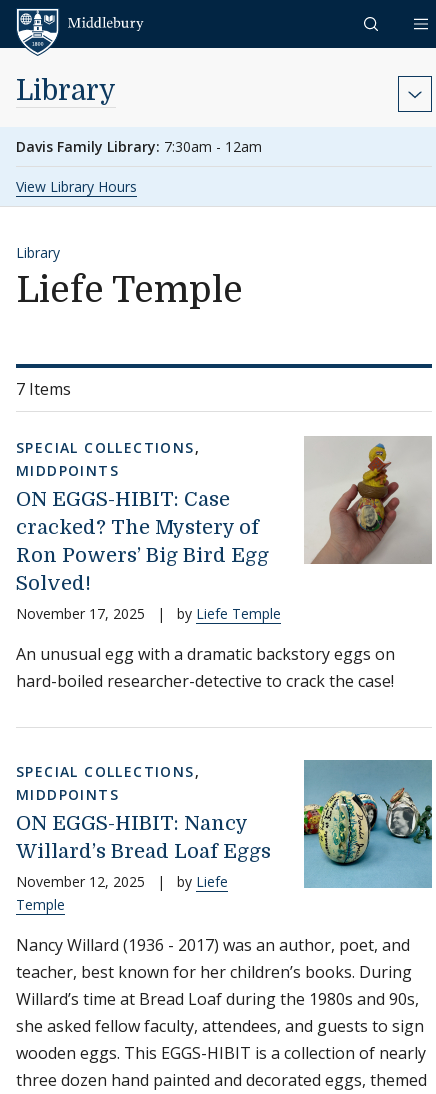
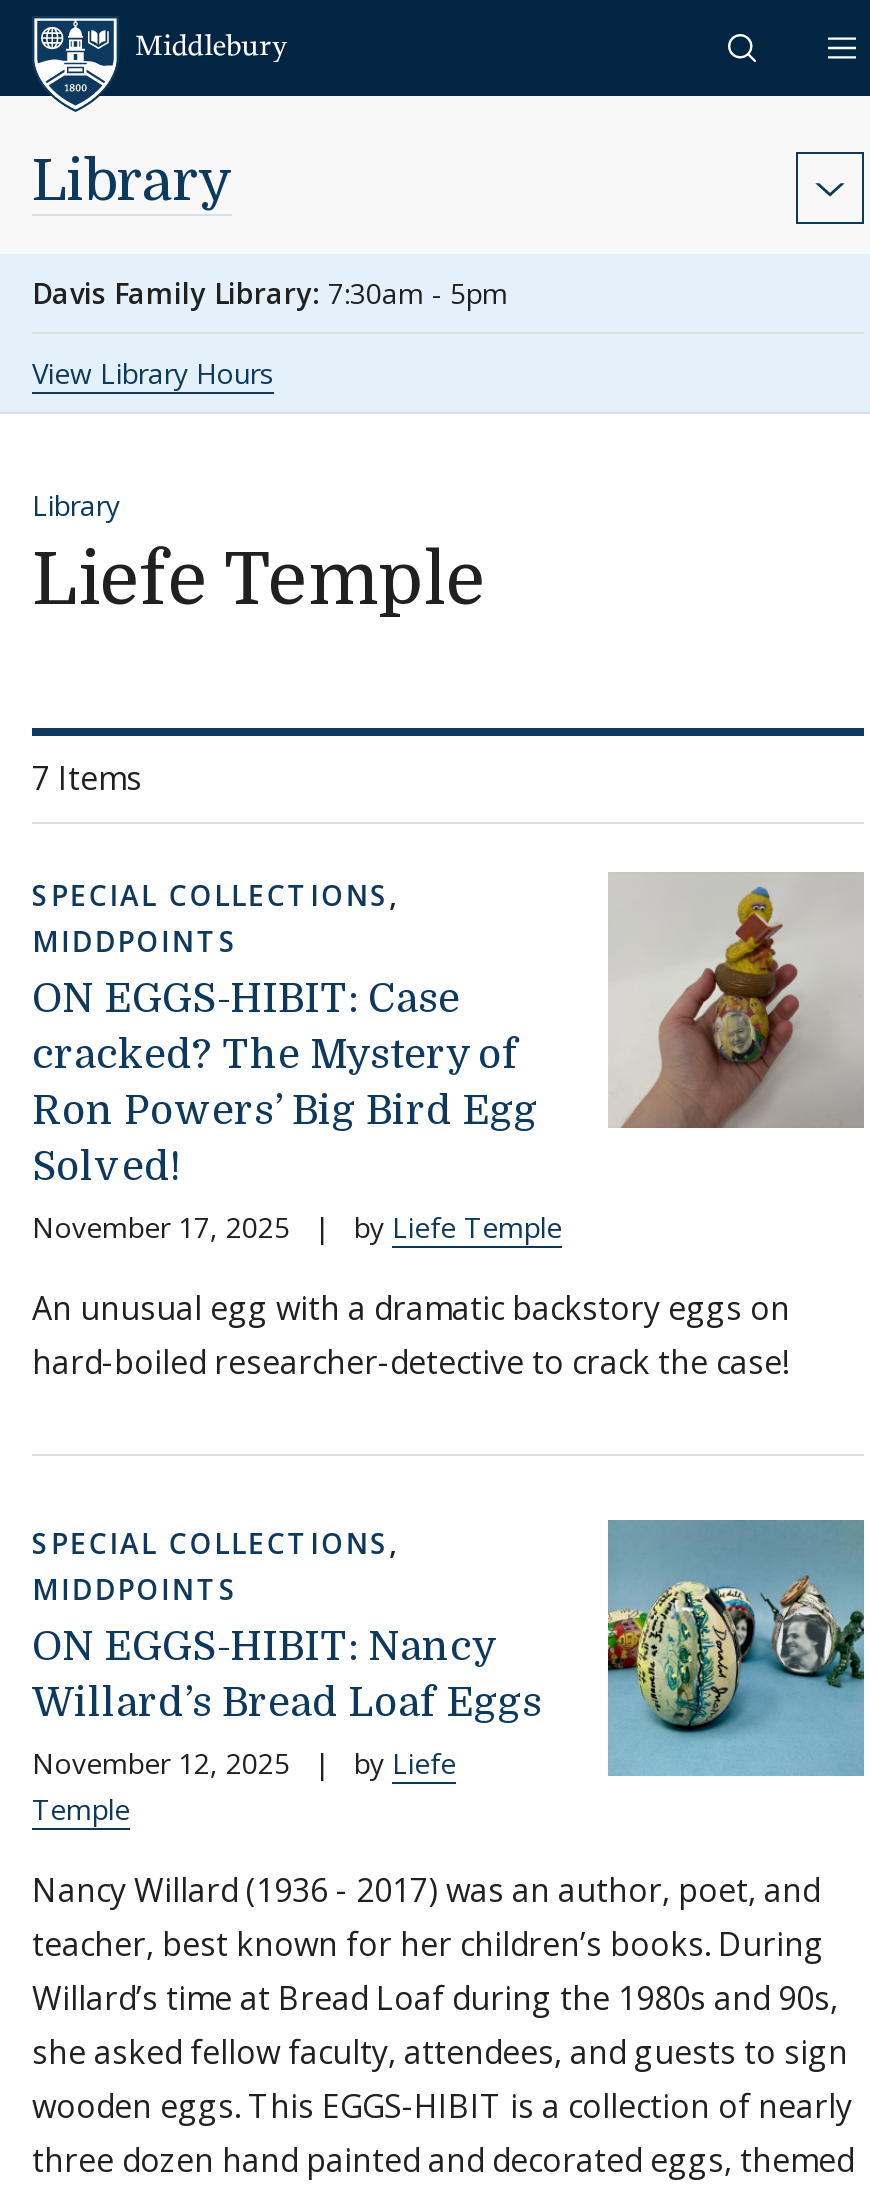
[16,137,262,156] Davis Family Library: 7:30am - 12am -> [32,274,508,312] Davis Family Library: 7:30am - 5pm

